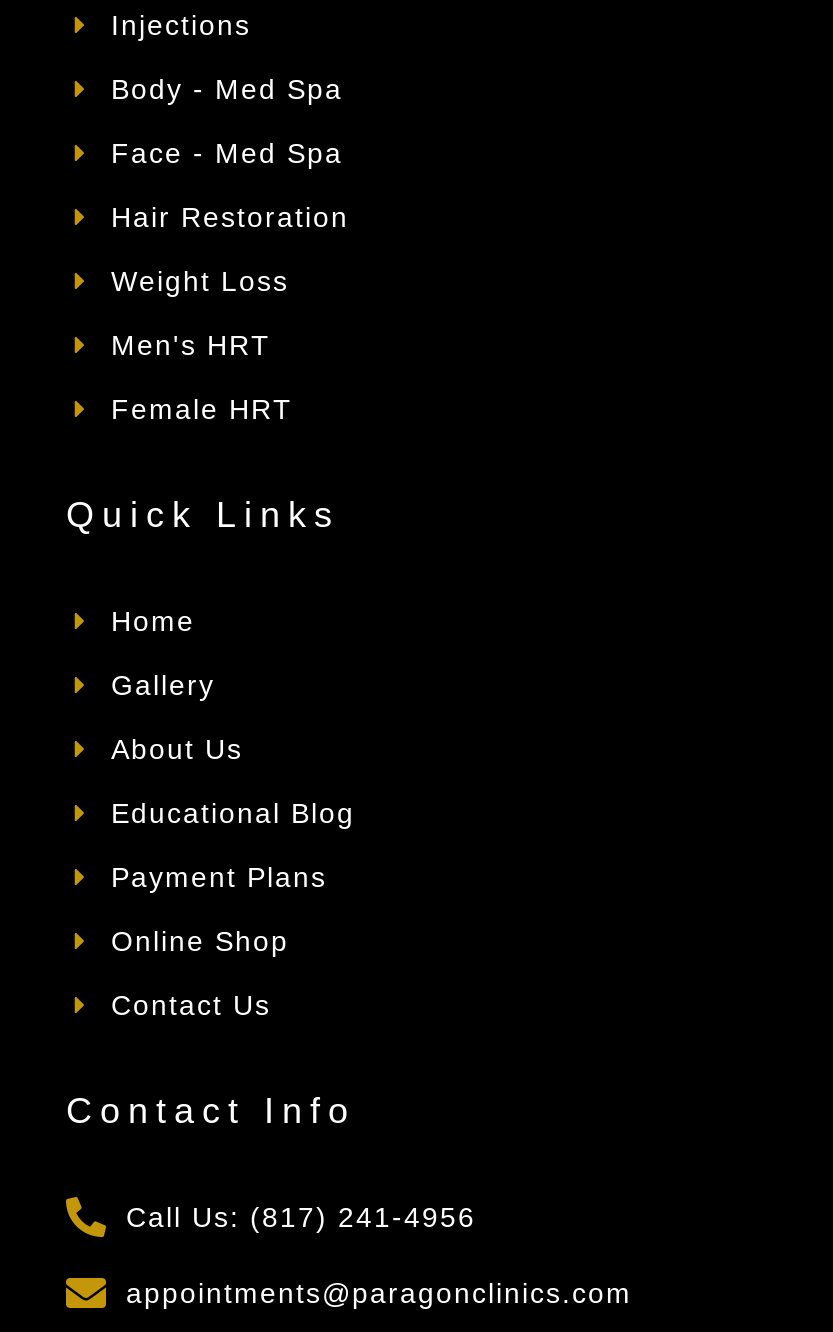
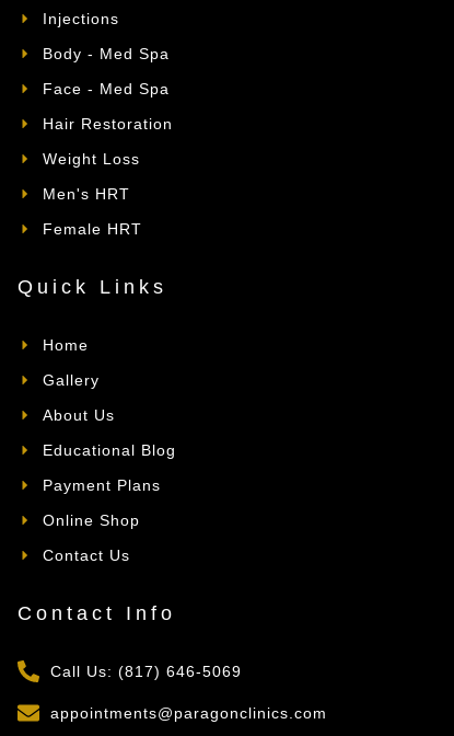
[126,1201,476,1233] Call Us: (817) 241-4956 -> [50,663,242,680] Call Us: (817) 646-5069

